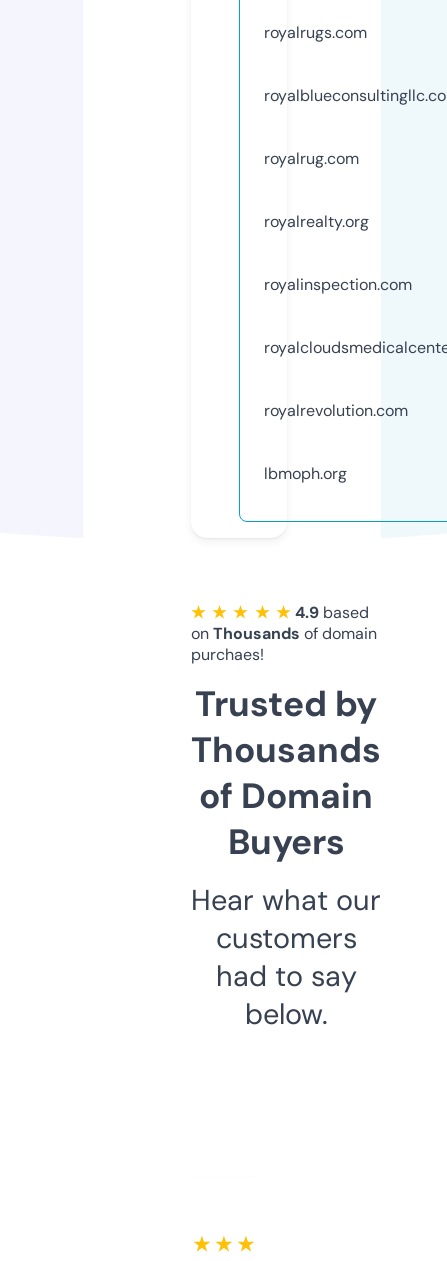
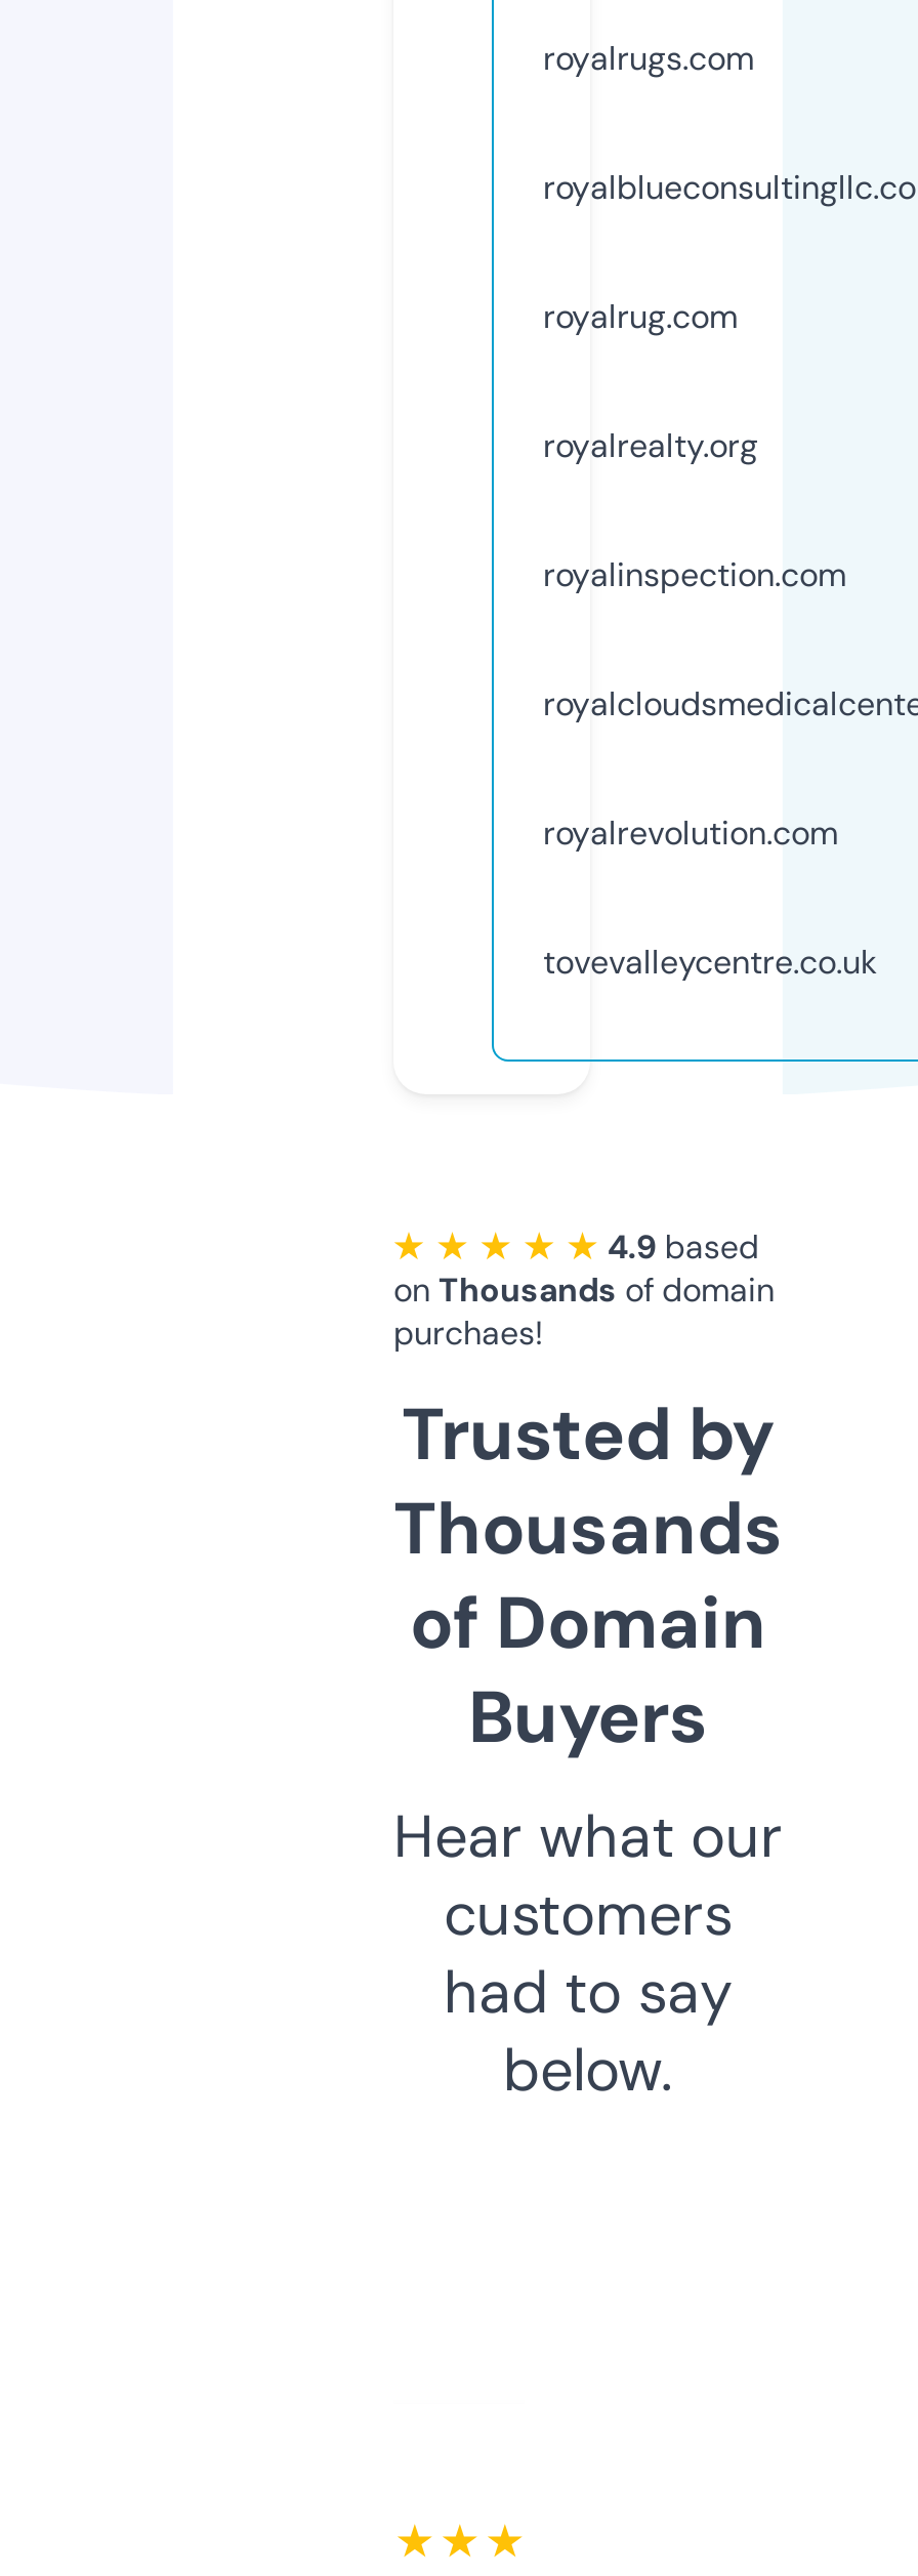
[264,463,347,484] lbmoph.org -> [543,940,877,983] tovevalleycentre.co.uk

